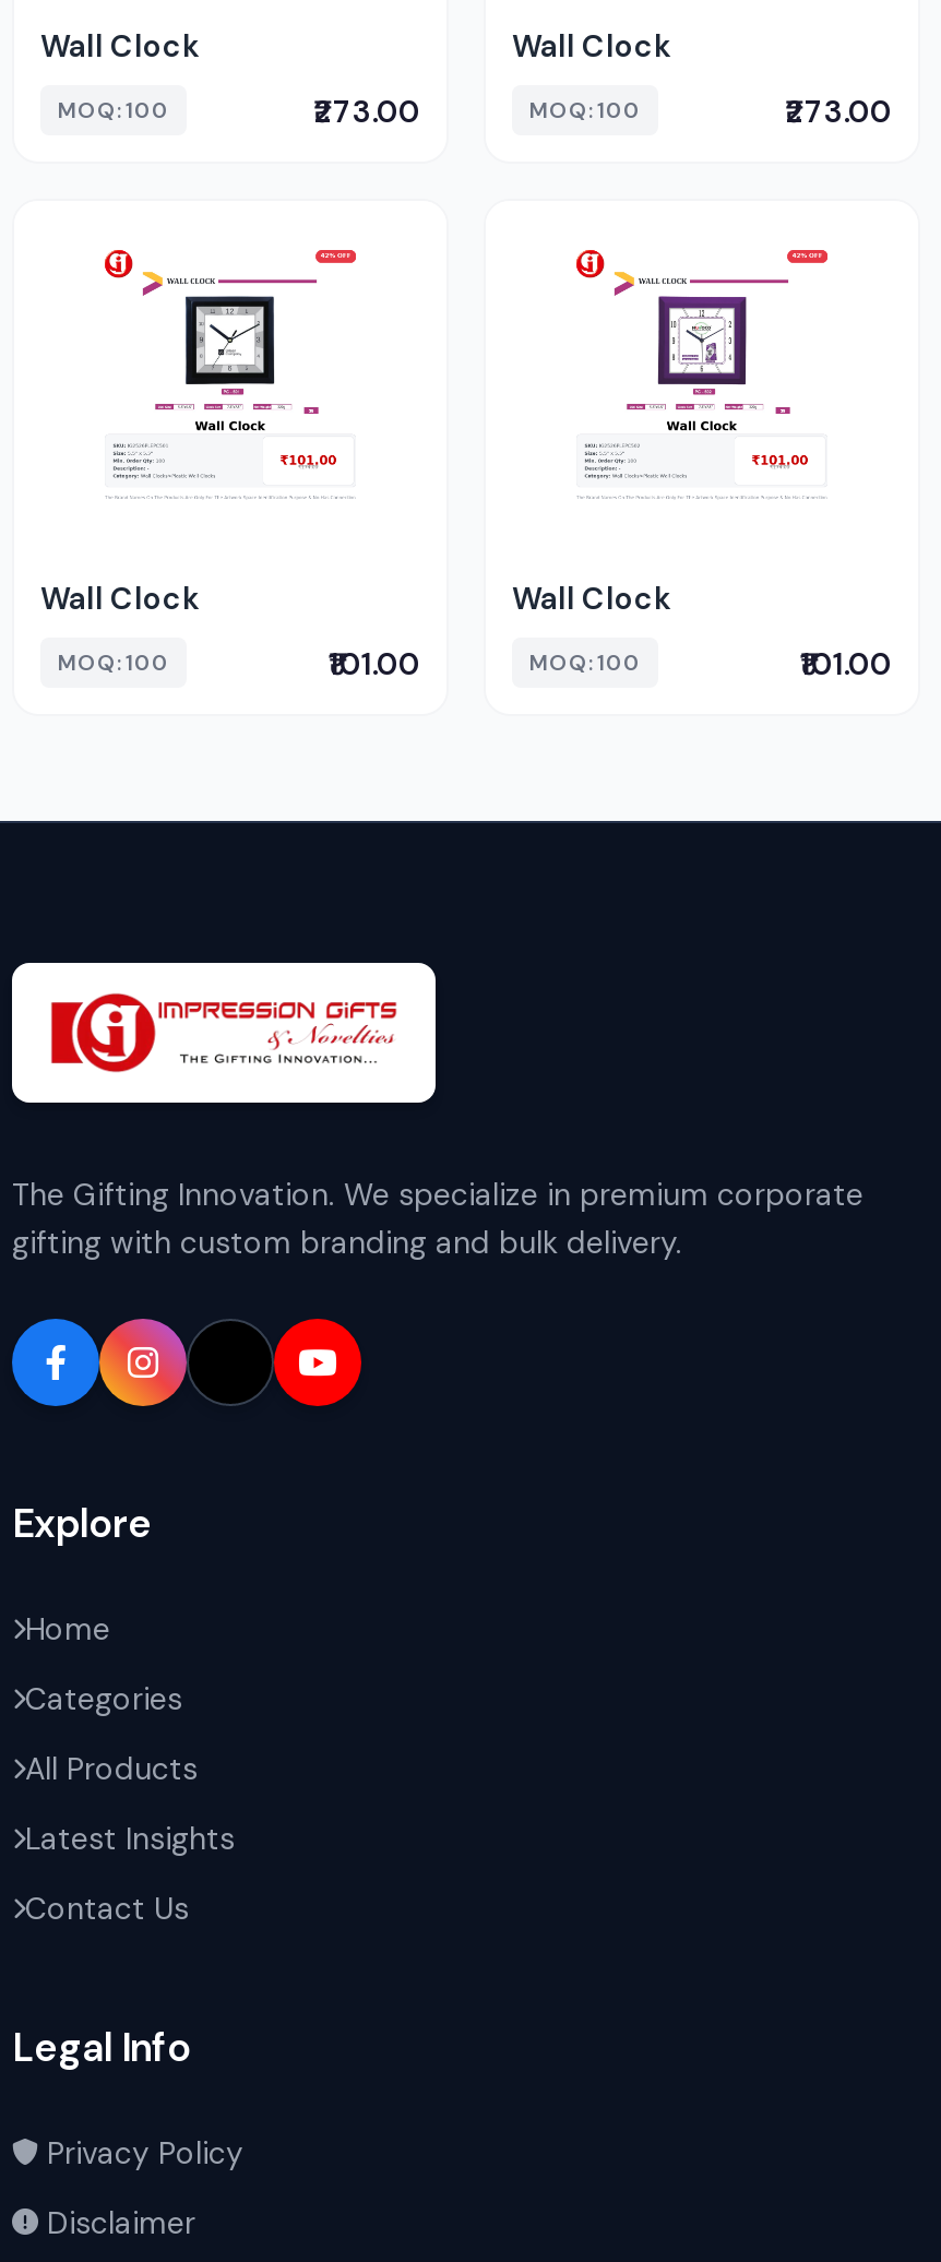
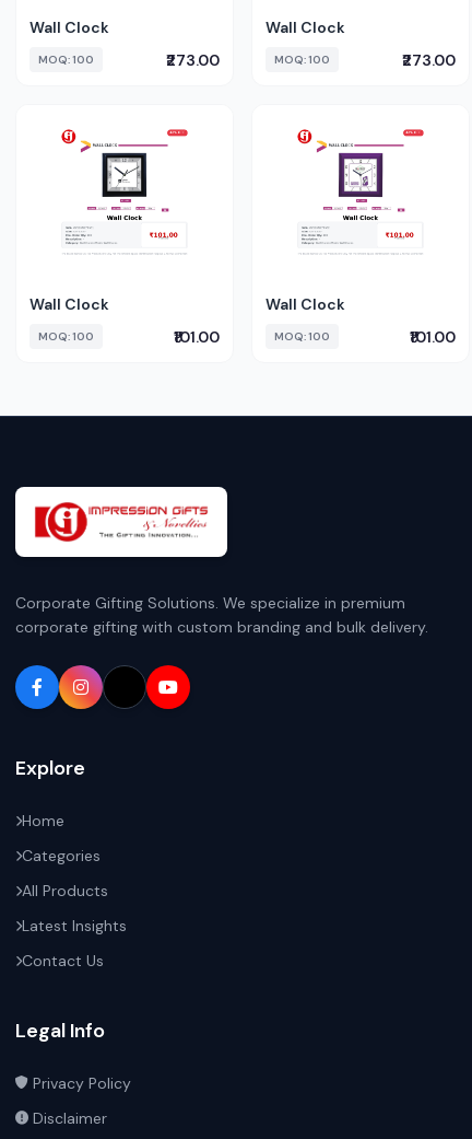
[12,1175,863,1262] The Gifting Innovation. We specialize in premium corporate | gifting with custom branding and bulk delivery. -> [15,593,428,637] Corporate Gifting Solutions. We specialize in premium | corporate gifting with custom branding and bulk delivery.

